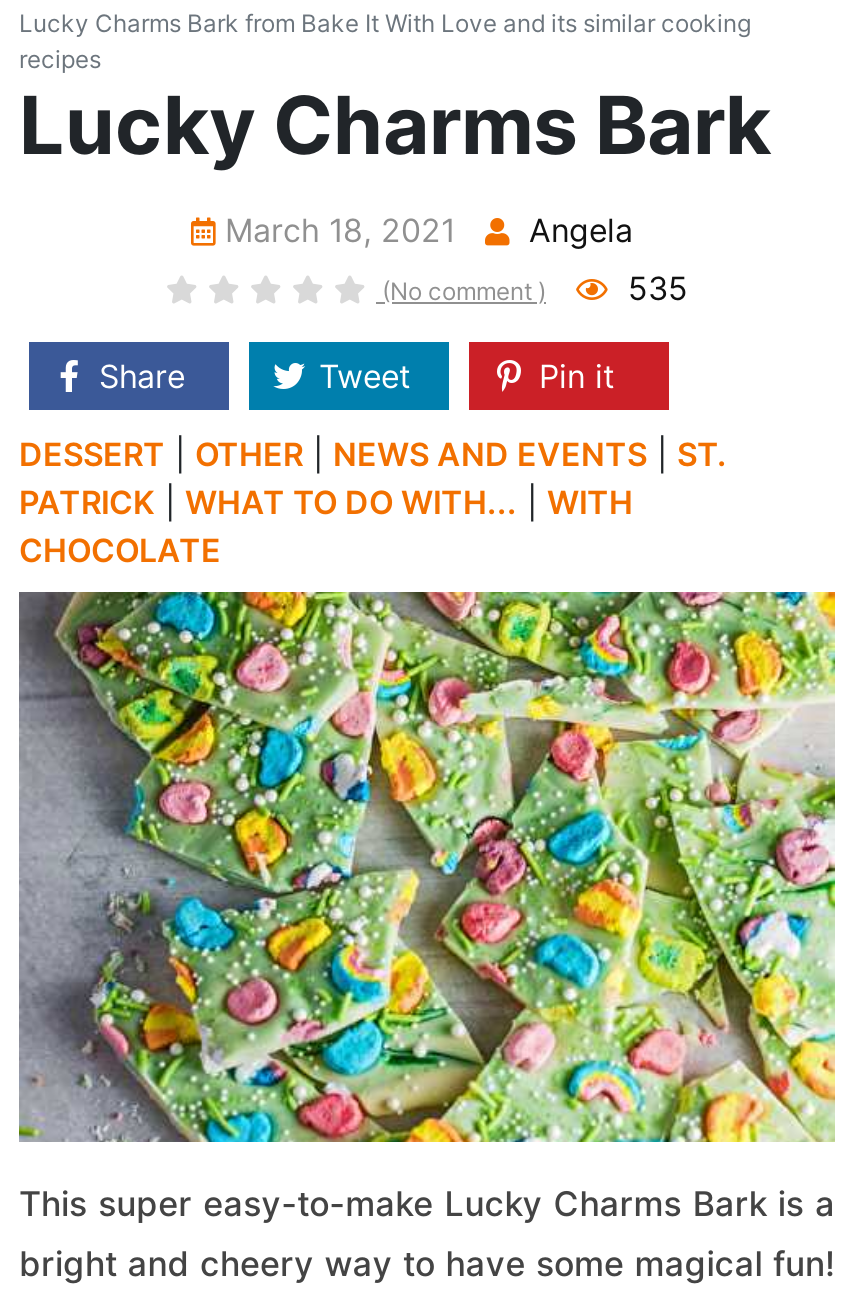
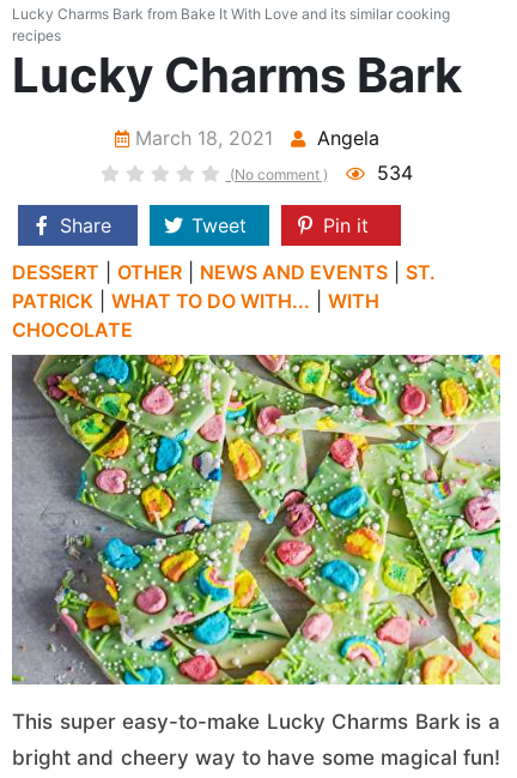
[628,268,688,308] 535 -> [376,161,412,185] 534

